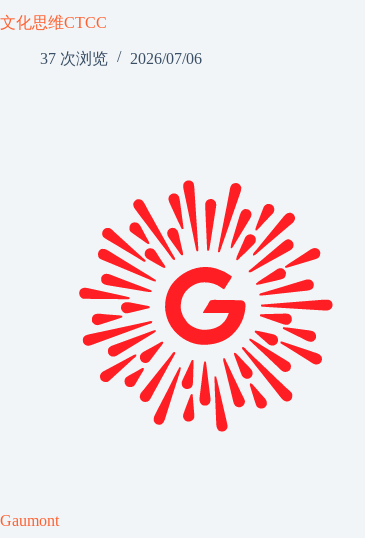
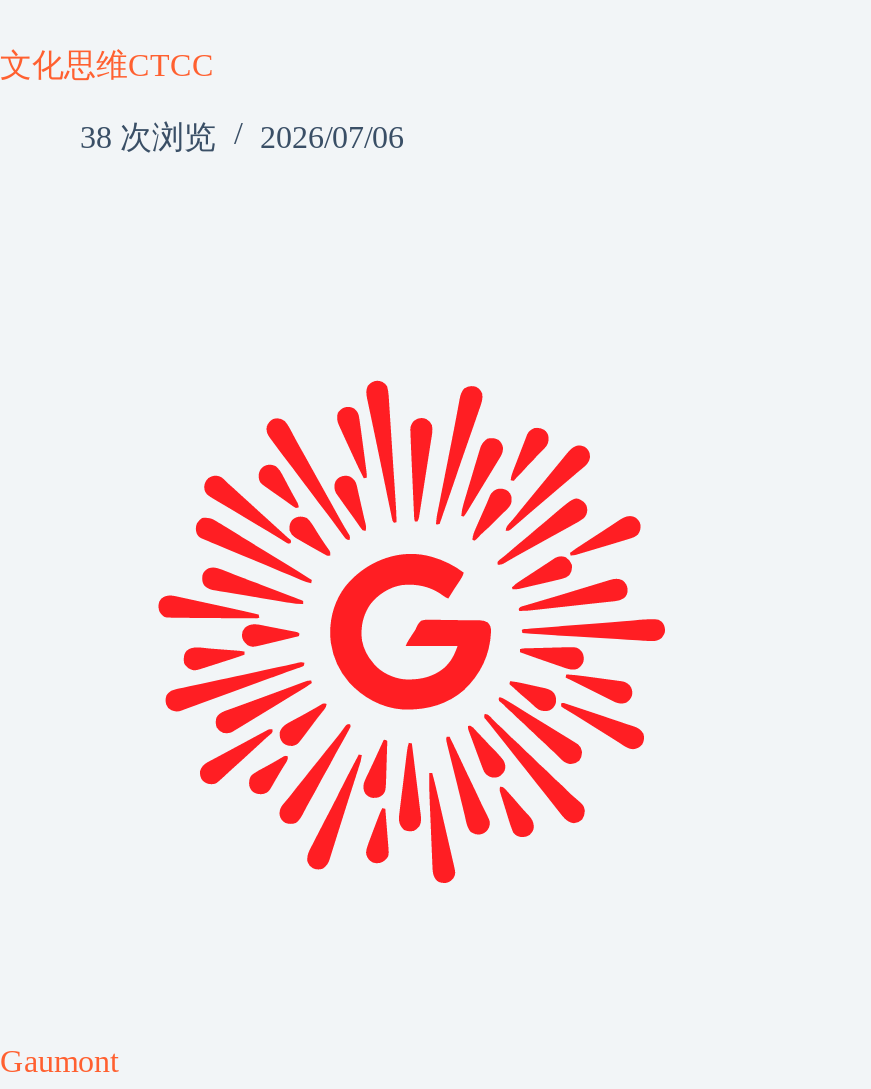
[40,50,202,67] 37 次浏览 2026/07/06 -> [80,120,404,154] 38 次浏览 2026/07/06

